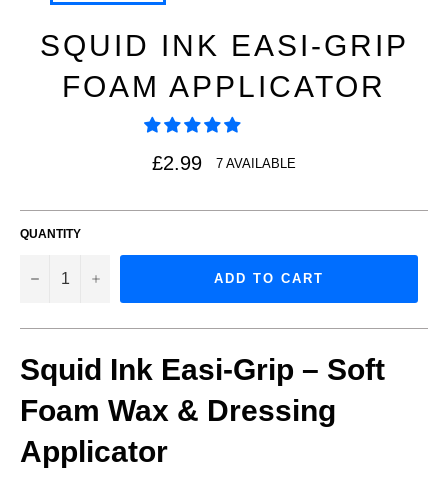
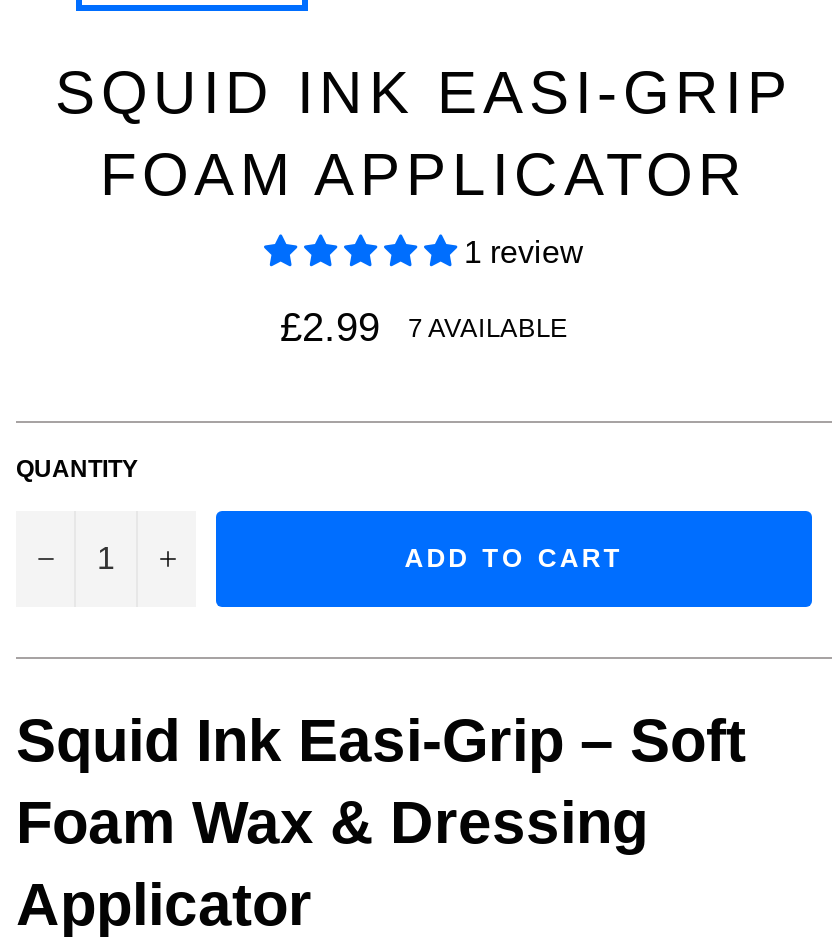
none -> [464,234,584,268] 1 review

